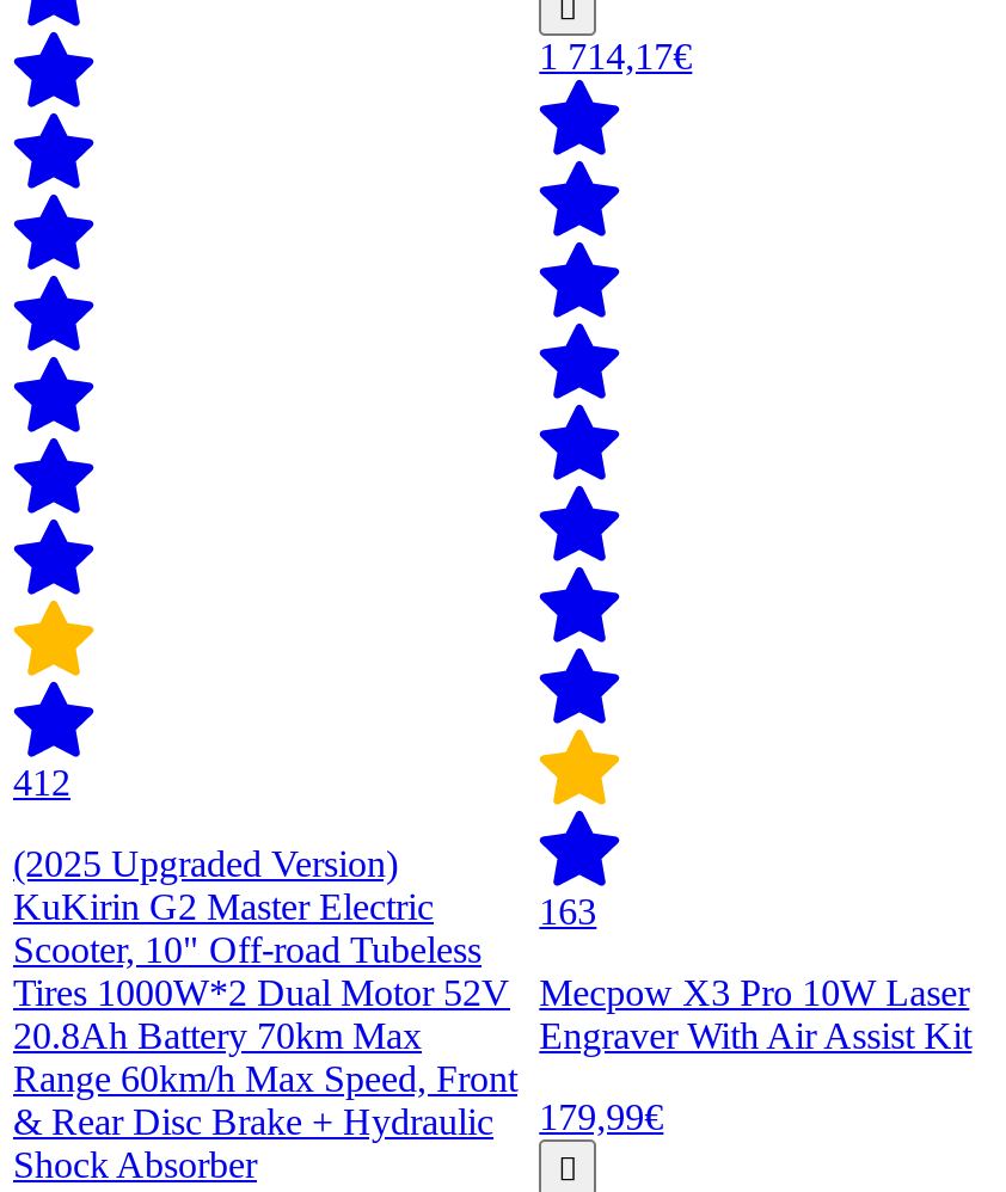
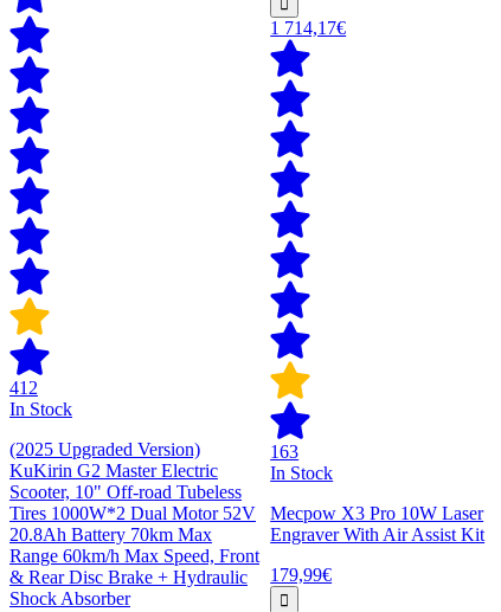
none -> [9,399,72,419] In Stock
none -> [270,463,333,483] In Stock

